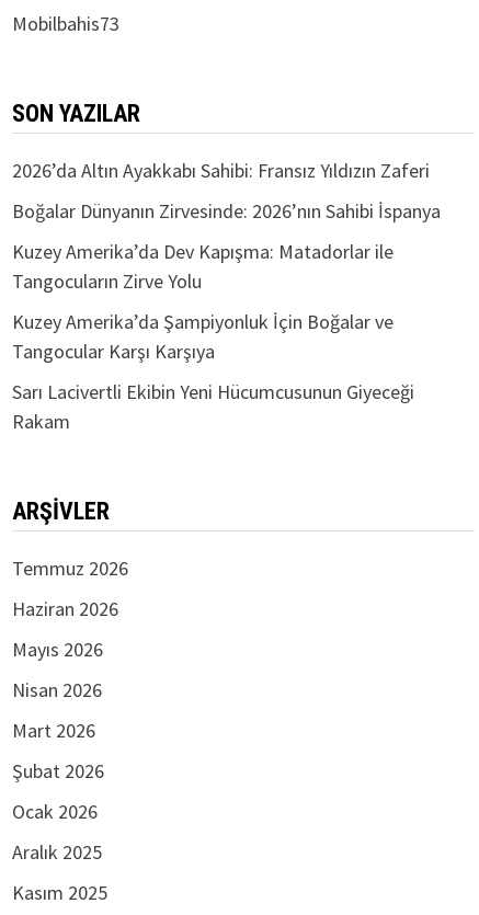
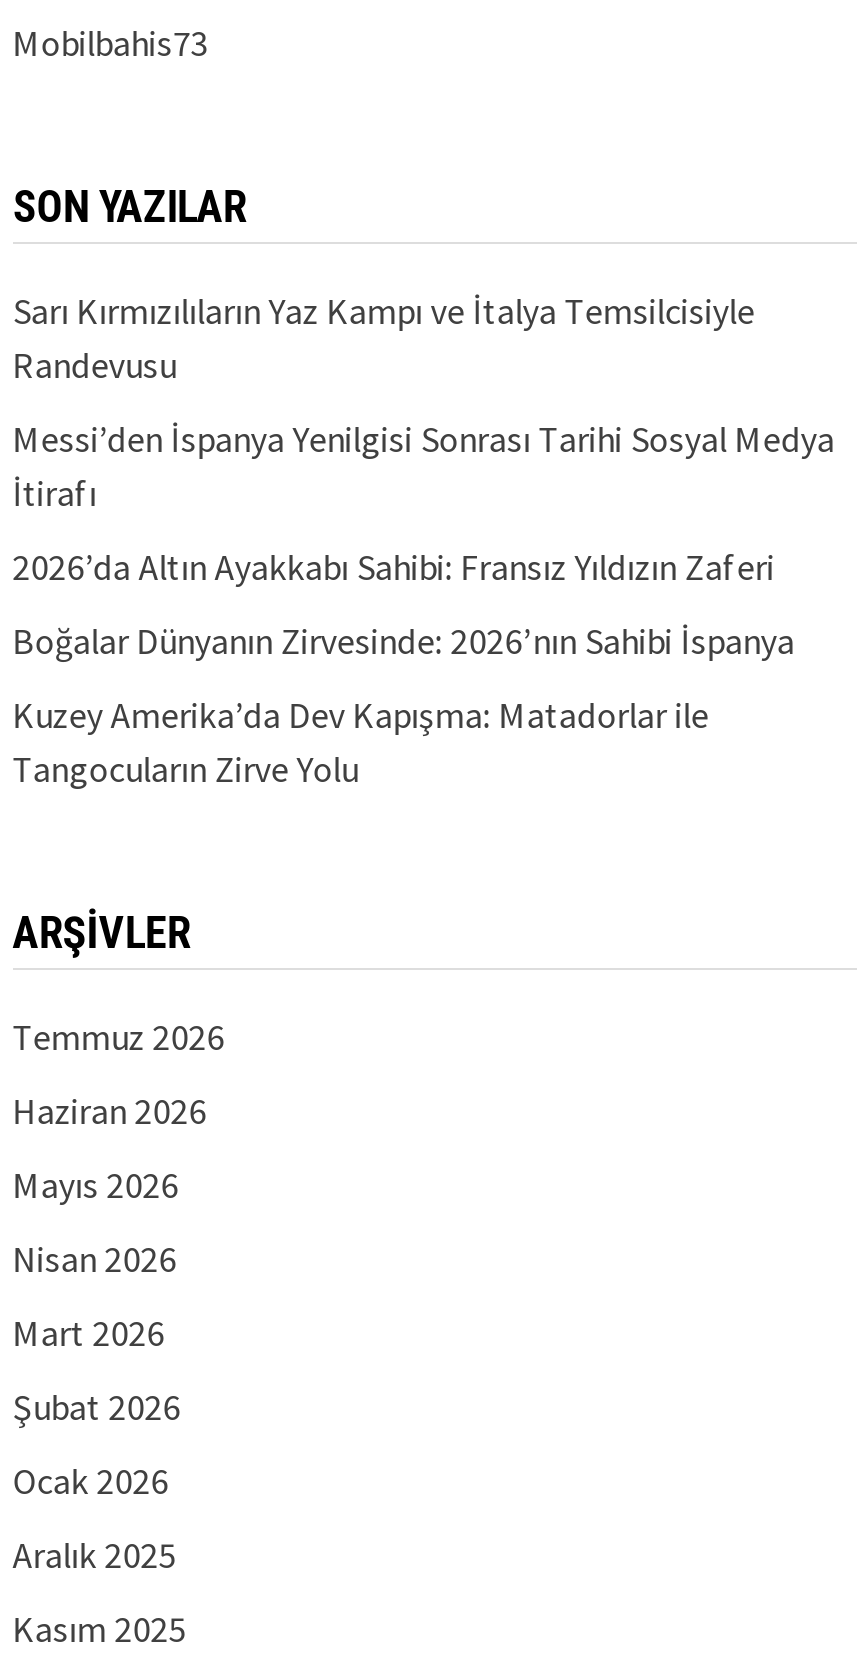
none -> [13,288,835,516] Sarı Kırmızılıların Yaz Kampı ve İtalya Temsilcisiyle | Randevusu | Messi’den İspanya Yenilgisi Sonrası Tarihi Sosyal Medya | İtirafı
moved [12,158,440,294] -> [13,544,795,792]: 2026’da Altın Ayakkabı Sahibi: Fransız Yıldızın Zaferi | Boğalar Dünyanın Zirvesinde: 2026’nın Sahibi İspanya | Kuzey Amerika’da Dev Kapışma: Matadorlar ile | Tangocuların Zirve Yolu
[12,309,414,434] Kuzey Amerika’da Şampiyonluk İçin Boğalar ve | Tangocular Karşı Karşıya | Sarı Lacivertli Ekibin Yeni Hücumcusunun Giyeceği | Rakam -> none

